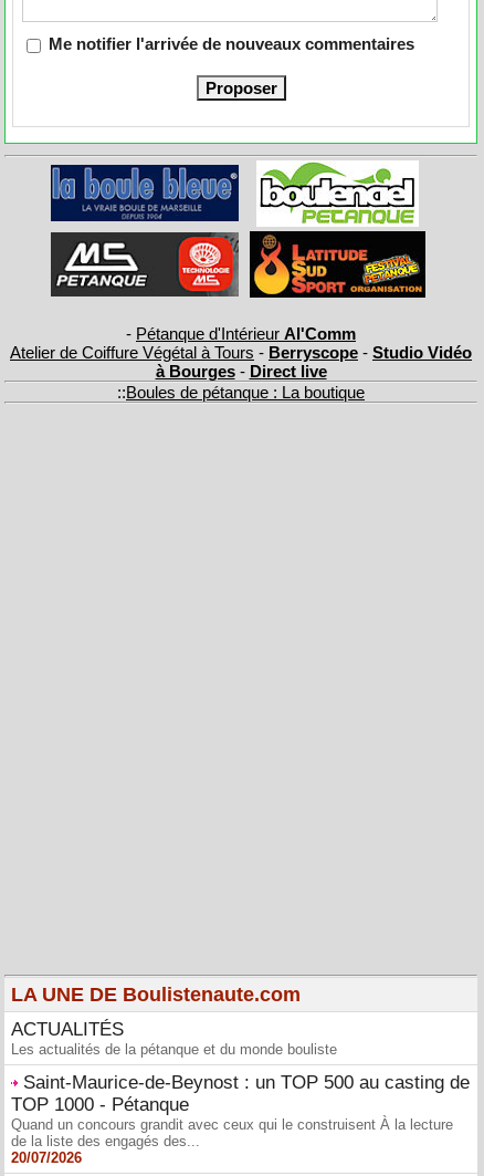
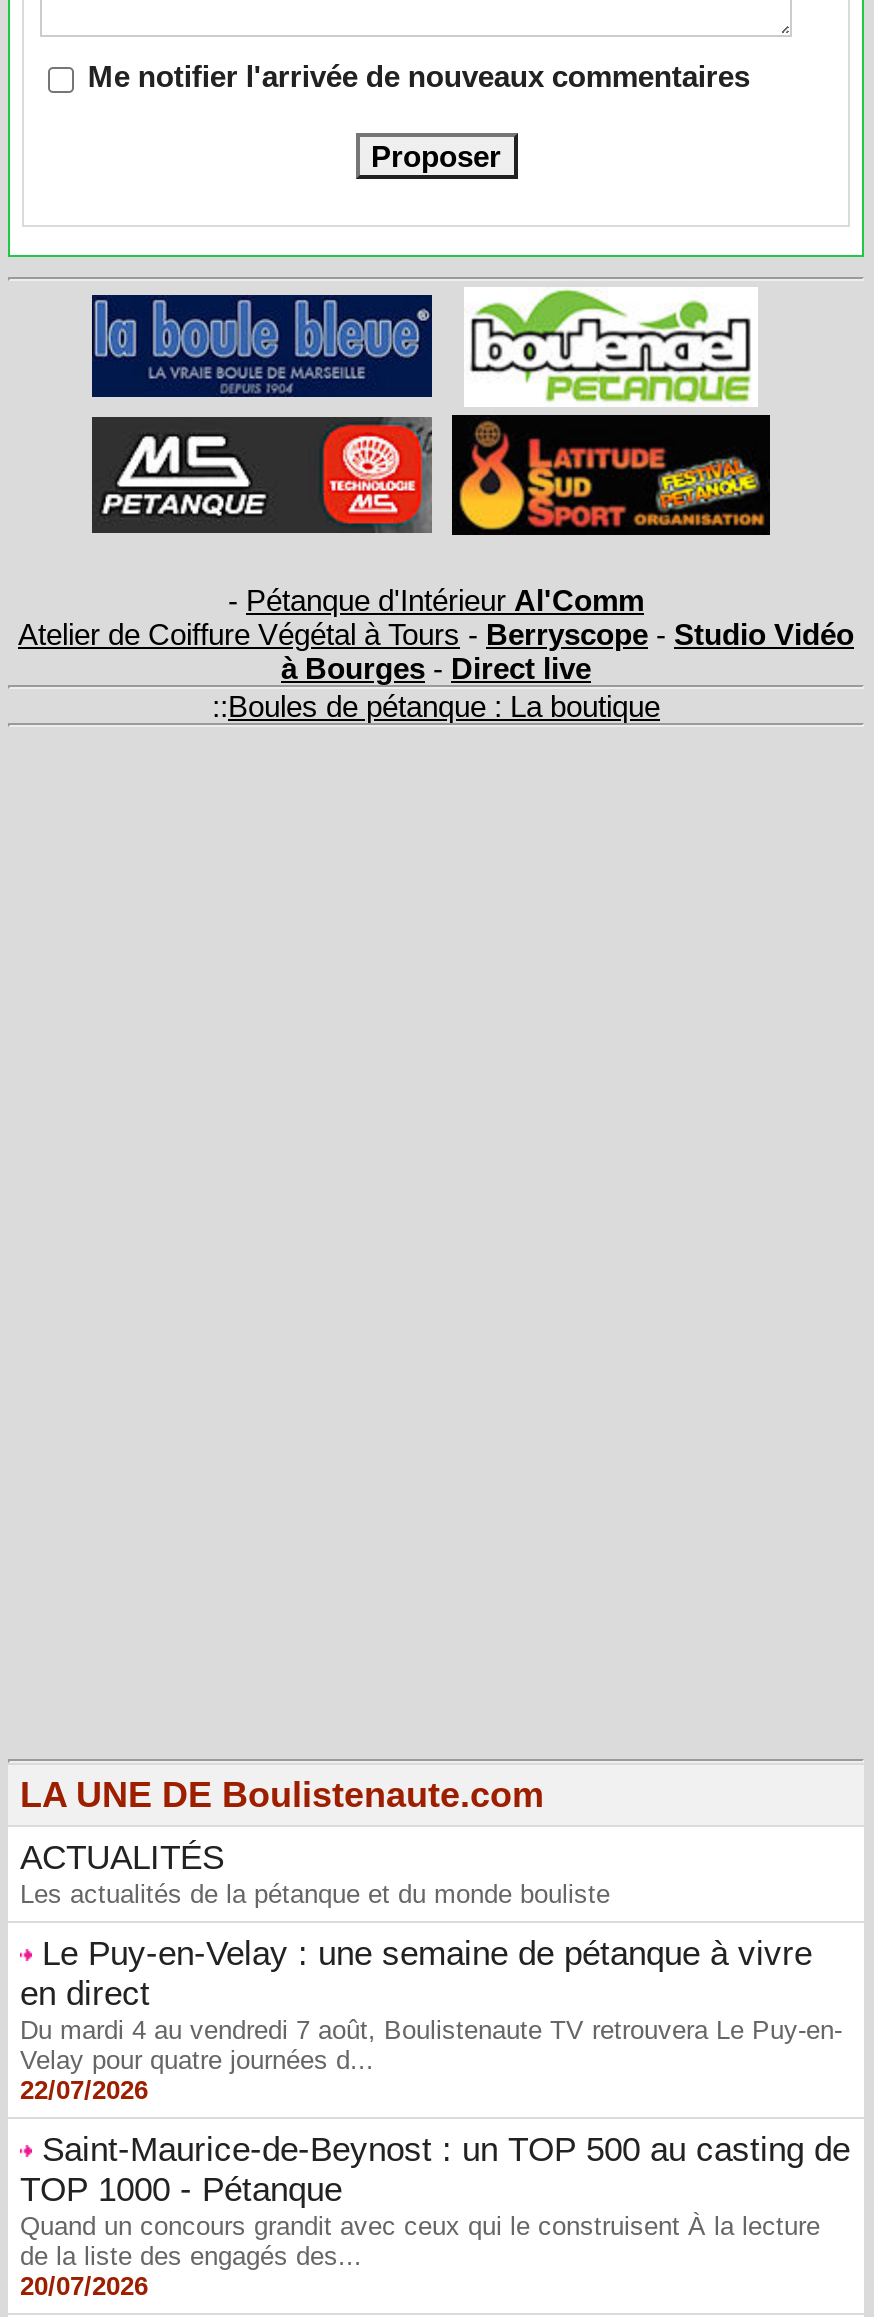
none -> [20,1935,842,2105] Le Puy-en-Velay : une semaine de pétanque à vivre | en direct | Du mardi 4 au vendredi 7 août, Boulistenaute TV retrouvera Le Puy-en- | Velay pour quatre journées d... | 22/07/2026

